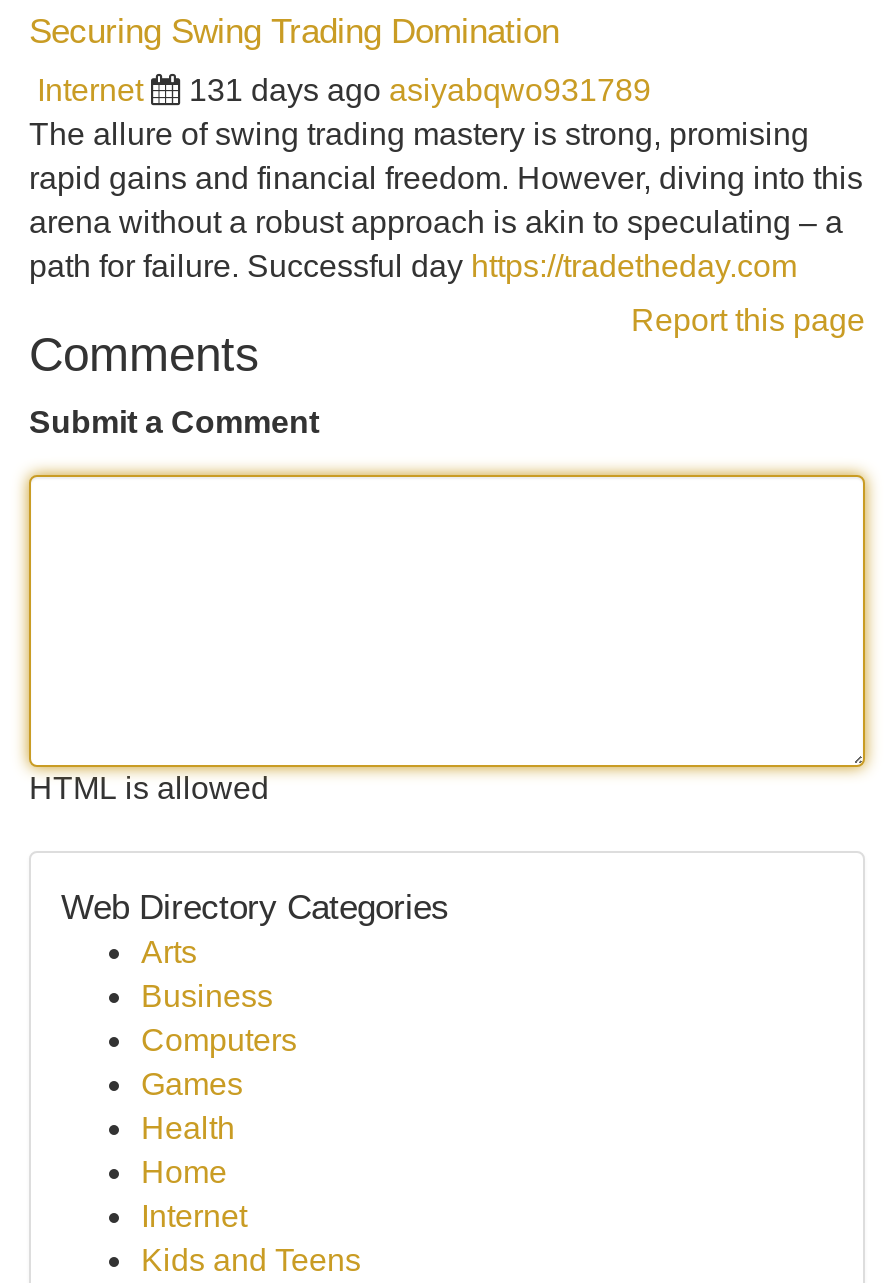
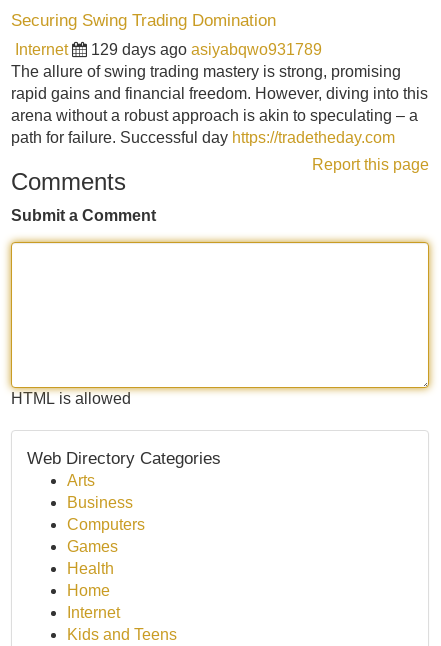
[189,73,651,107] 131 days ago asiyabqwo931789 -> [91,41,322,58] 129 days ago asiyabqwo931789

